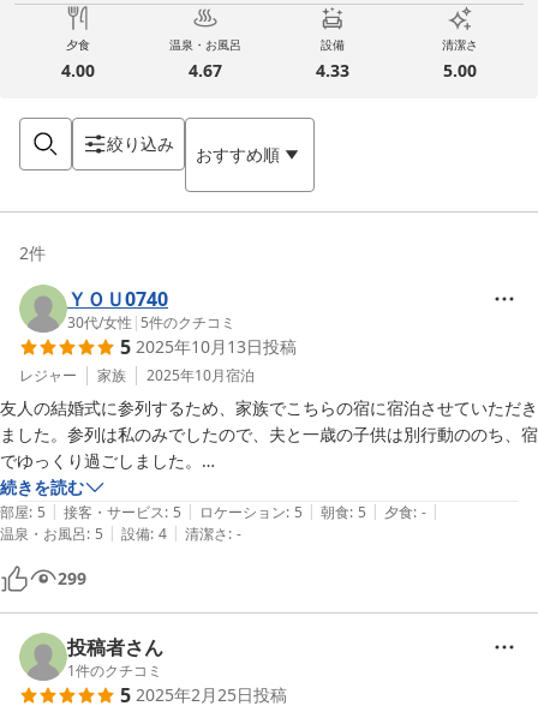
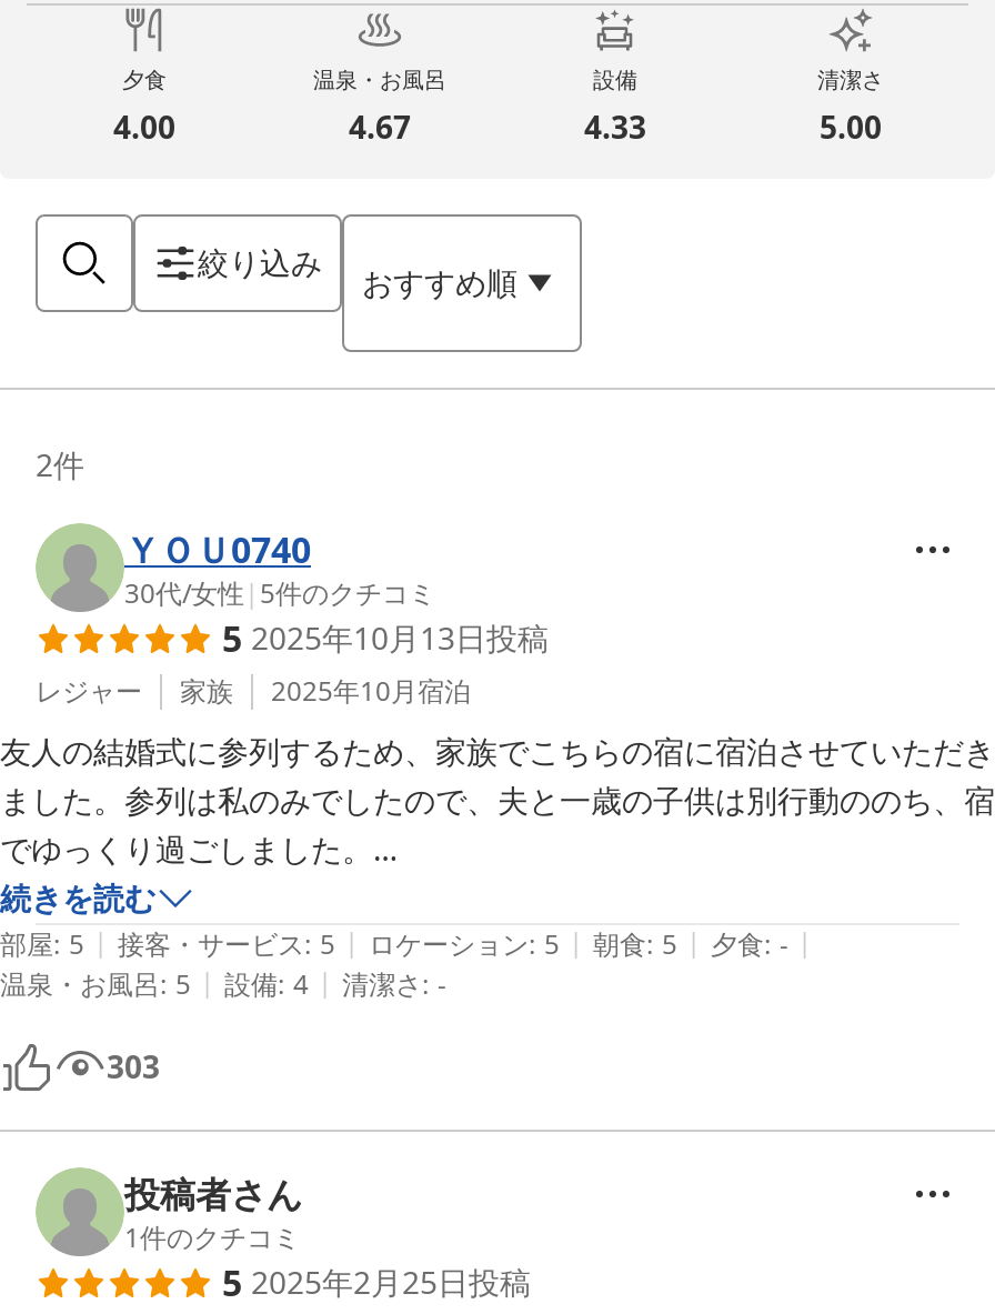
[58,567,86,590] 299 -> [107,1045,160,1087] 303

